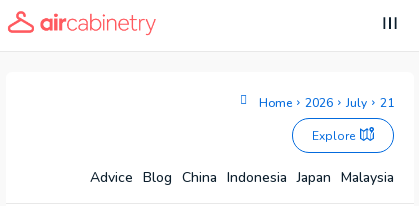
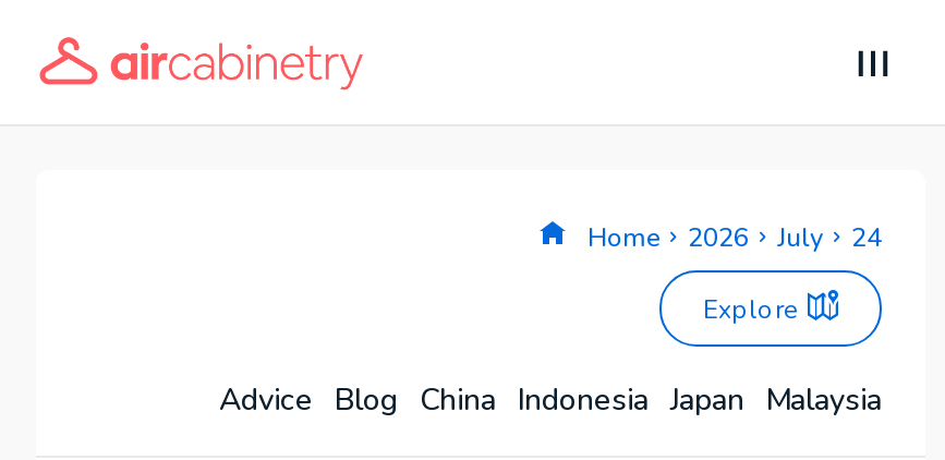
[259,94,394,110] Home 2026 July 21 -> [587,219,882,254] Home 2026 July 24

